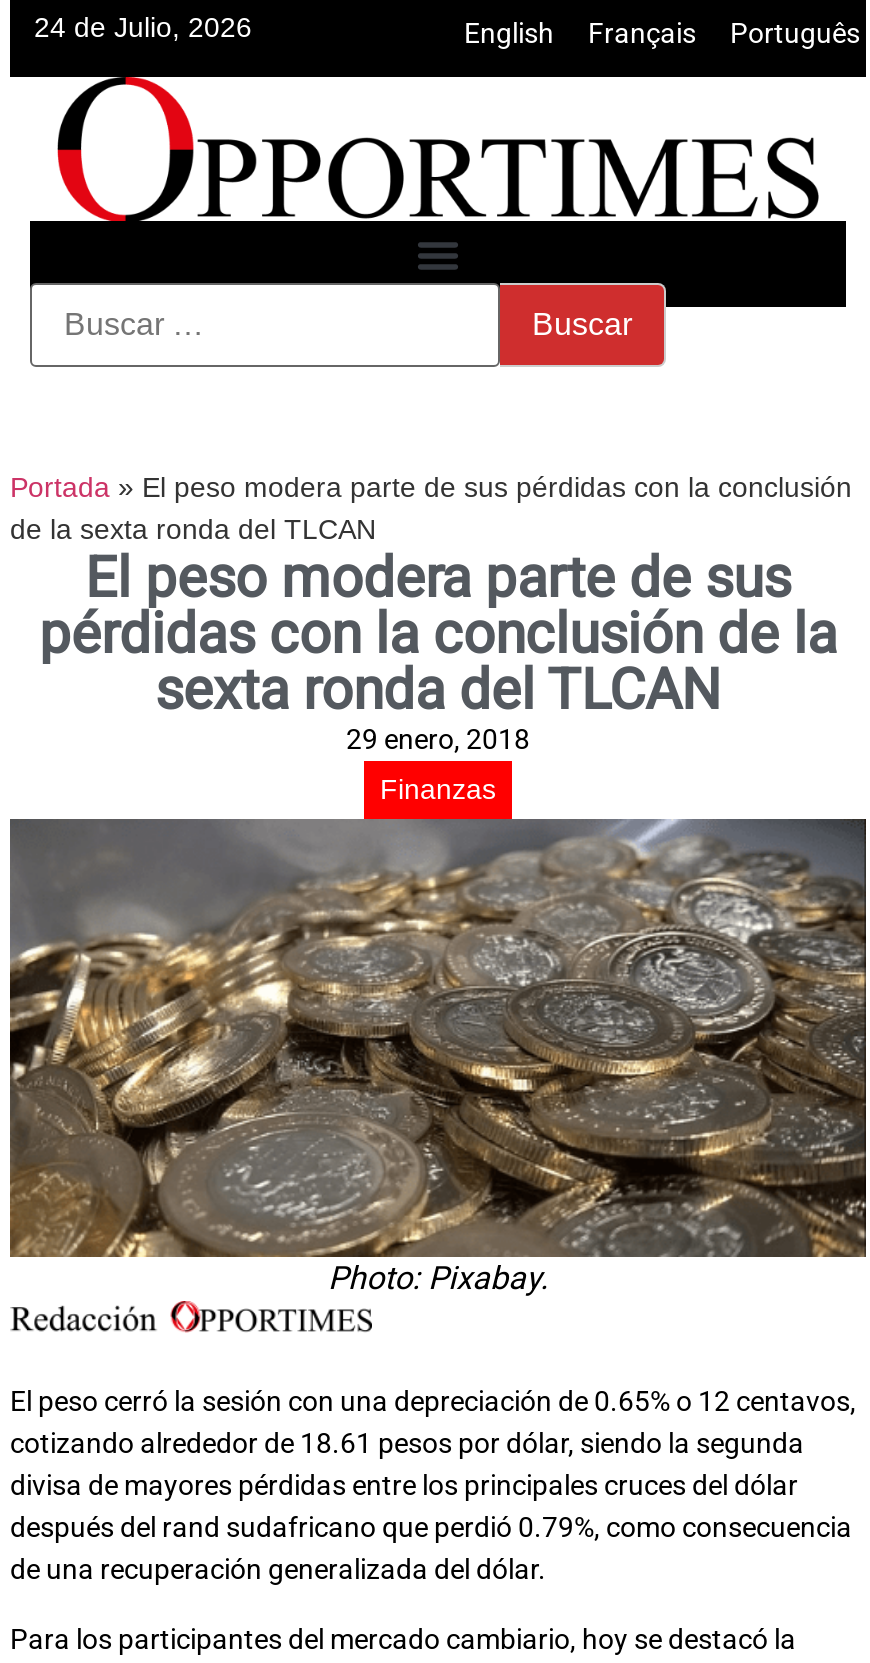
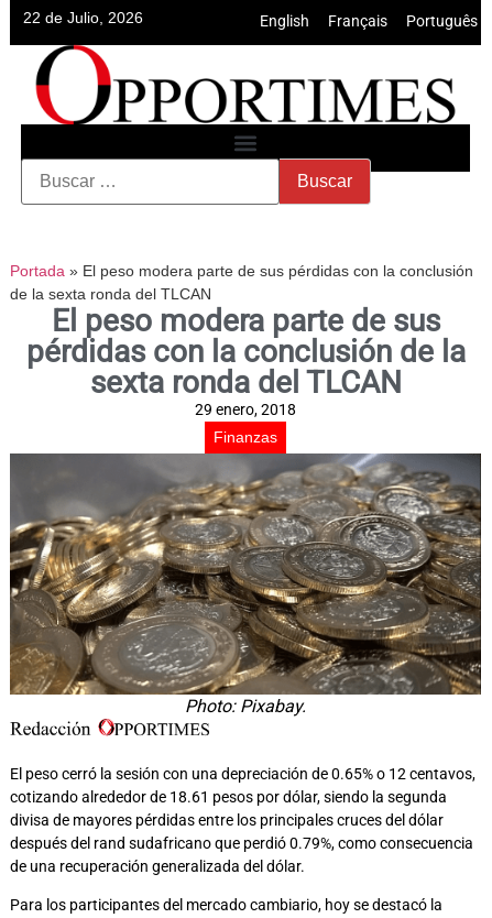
[34,11,252,43] 24 de Julio, 2026 -> [23,9,143,26] 22 de Julio, 2026

